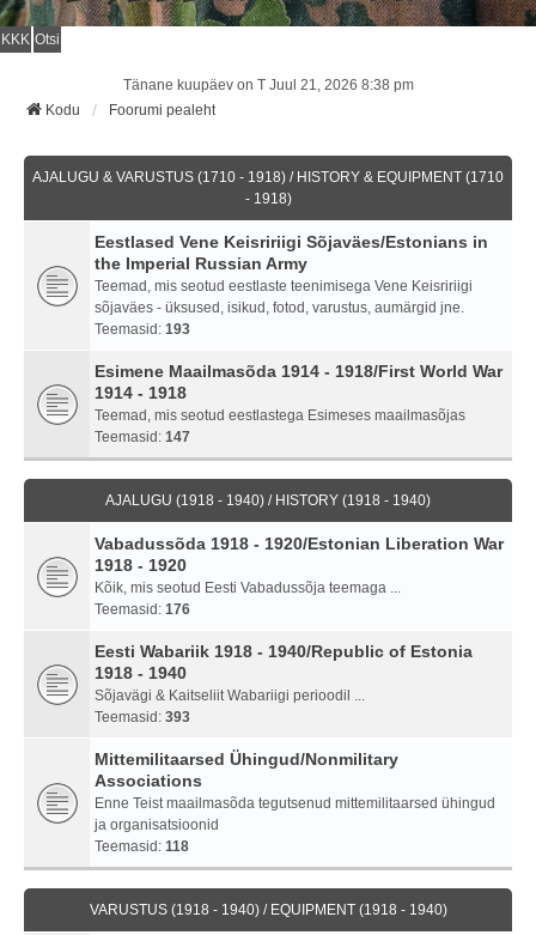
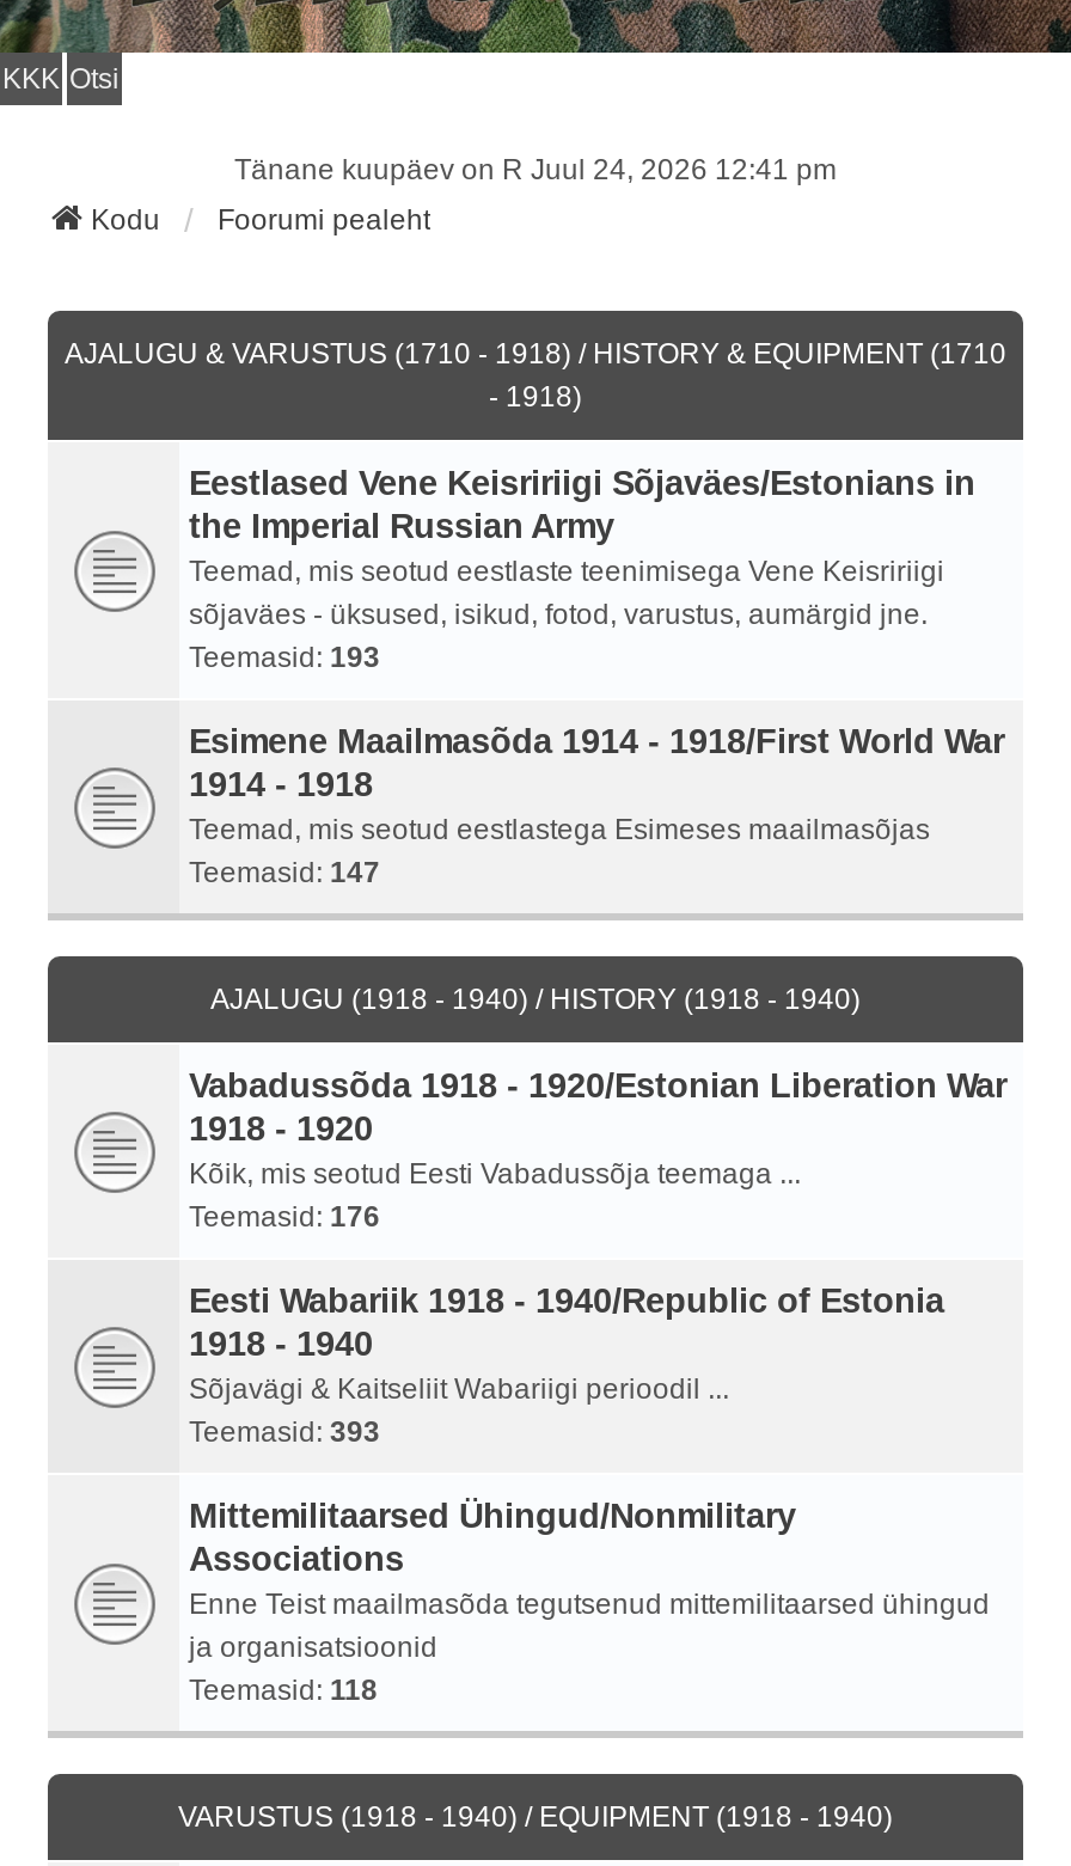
[123,77,413,93] Tänane kuupäev on T Juul 21, 2026 8:38 pm -> [234,153,837,187] Tänane kuupäev on R Juul 24, 2026 12:41 pm

